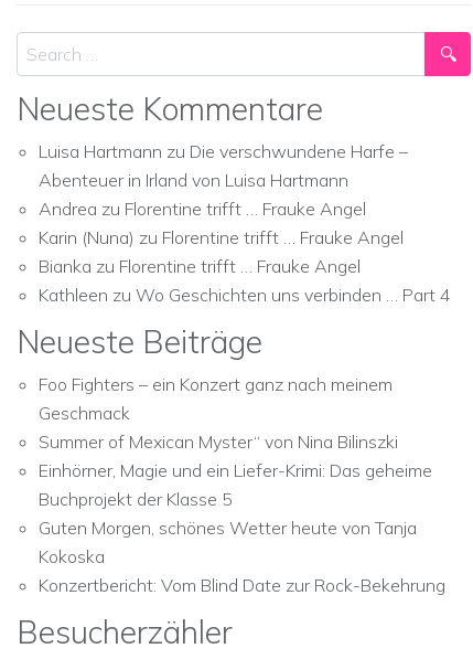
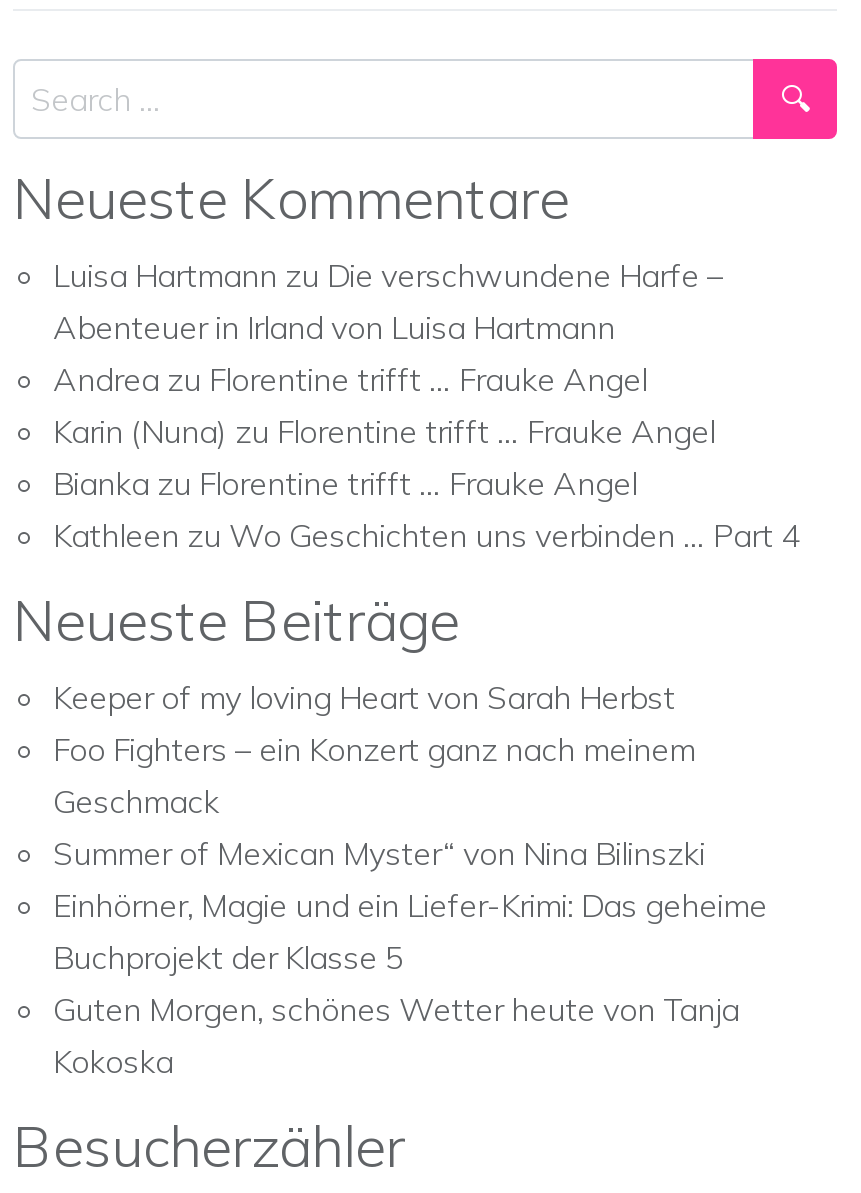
none -> [53,677,675,717] Keeper of my loving Heart von Sarah Herbst
moved [39,373,432,567] -> [53,729,767,1081]: Foo Fighters – ein Konzert ganz nach meinem | Geschmack | Summer of Mexican Myster“ von Nina Bilinszki | Einhörner, Magie und ein Liefer-Krimi: Das geheime | Buchprojekt der Klasse 5 | Guten Morgen, schönes Wetter heute von Tanja | Kokoska
[39,574,445,596] Konzertbericht: Vom Blind Date zur Rock-Bekehrung -> none

